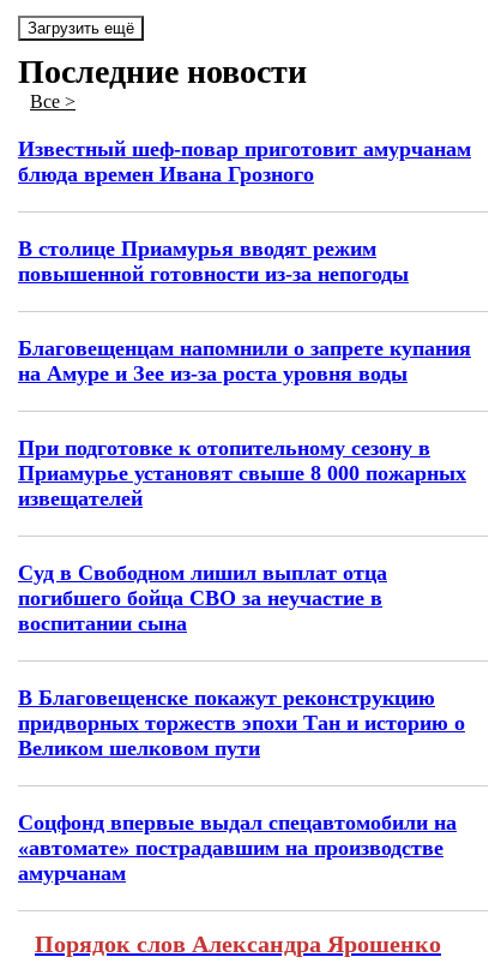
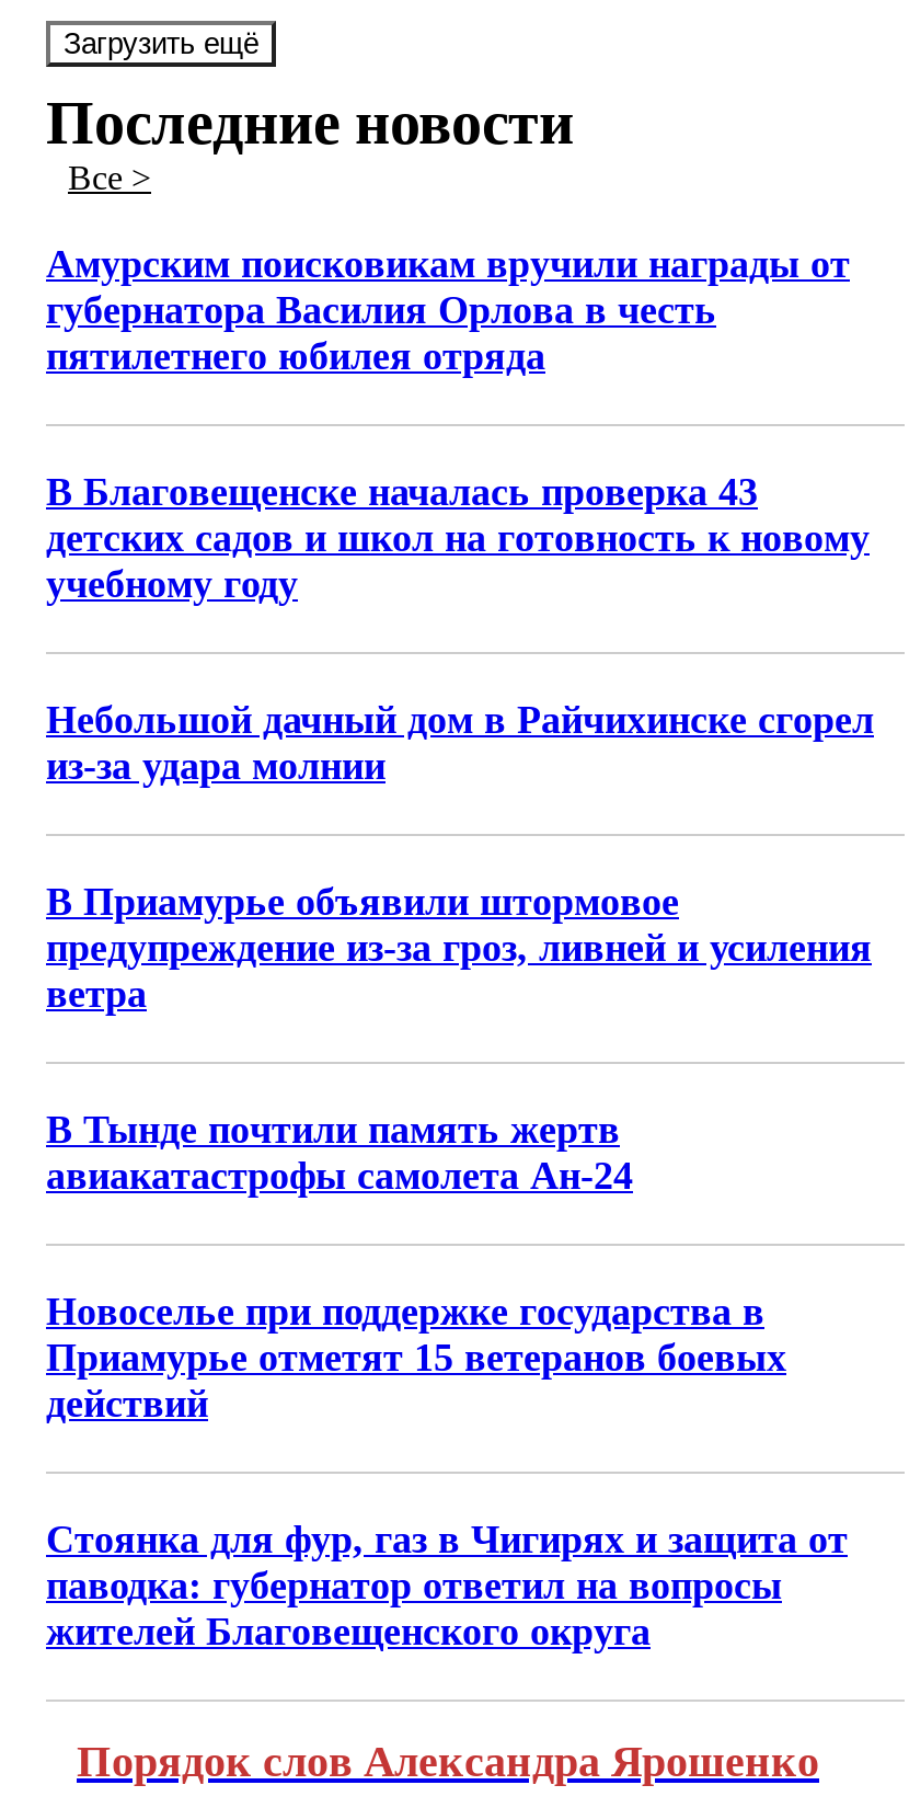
[18,137,471,186] Известный шеф-повар приготовит амурчанам | блюда времен Ивана Грозного -> [46,243,850,379] Амурским поисковикам вручили награды от | губернатора Василия Орлова в честь | пятилетнего юбилея отряда
[18,237,409,286] В столице Приамурья вводят режим | повышенной готовности из-за непогоды -> [46,471,870,607] В Благовещенске началась проверка 43 | детских садов и школ на готовность к новому | учебному году
[18,337,471,386] Благовещенцам напомнили о запрете купания | на Амуре и Зее из-за роста уровня воды -> [46,699,874,789] Небольшой дачный дом в Райчихинске сгорел | из-за удара молнии
[18,436,466,511] При подготовке к отопительному сезону в | Приамурье установят свыше 8 000 пожарных | извещателей -> [46,881,872,1016] В Приамурье объявили штормовое | предупреждение из-за гроз, ливней и усиления | ветра
[18,561,387,636] Суд в Свободном лишил выплат отца | погибшего бойца СВО за неучастие в | воспитании сына -> [46,1108,633,1198] В Тынде почтили память жертв | авиакатастрофы самолета Ан-24
[18,686,465,760] В Благовещенске покажут реконструкцию | придворных торжеств эпохи Тан и историю о | Великом шелковом пути -> [46,1290,786,1426] Новоселье при поддержке государства в | Приамурье отметят 15 ветеранов боевых | действий
[18,811,457,885] Соцфонд впервые выдал спецавтомобили на | «автомате» пострадавшим на производстве | амурчанам -> [46,1518,848,1654] Стоянка для фур, газ в Чигирях и защита от | паводка: губернатор ответил на вопросы | жителей Благовещенского округа

